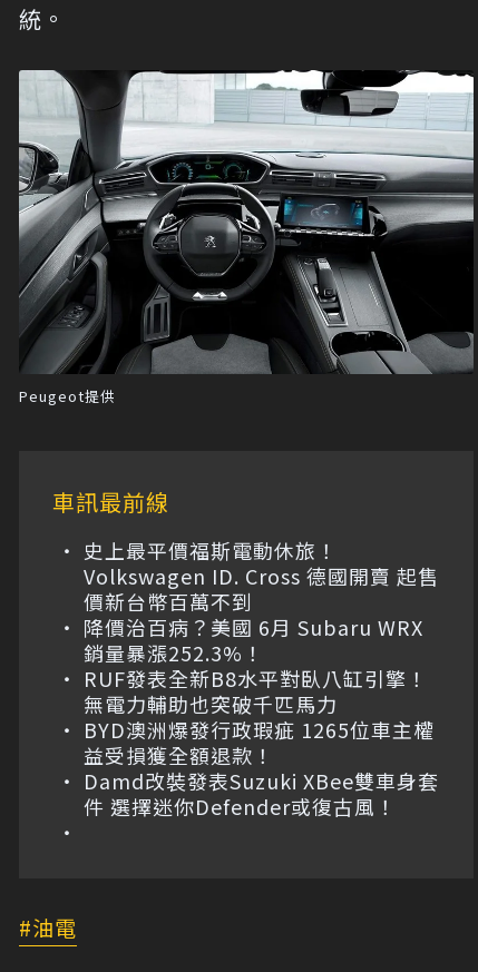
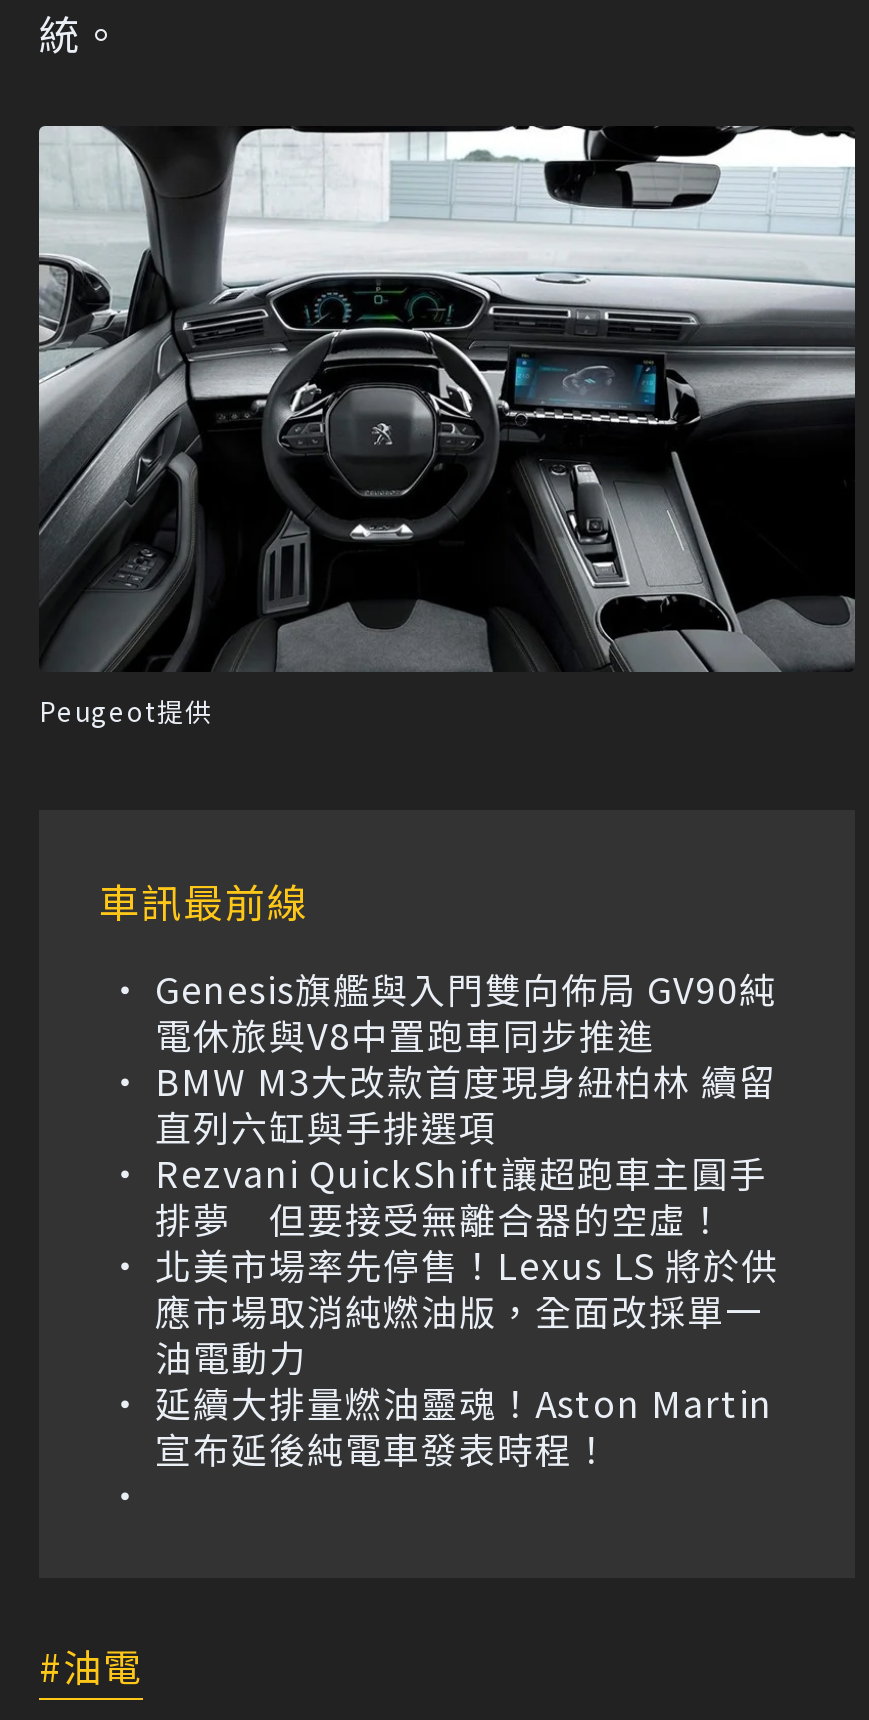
[84,535,439,820] 史上最平價福斯電動休旅！ | Volkswagen ID. Cross 德國開賣 起售 | 價新台幣百萬不到 | 降價治百病？美國 6月 Subaru WRX | 銷量暴漲252.3%！ | RUF發表全新B8水平對臥八缸引擎！ | 無電力輔助也突破千匹馬力 | BYD澳洲爆發行政瑕疵 1265位車主權 | 益受損獲全額退款！ | Damd改裝發表Suzuki XBee雙車身套 | 件 選擇迷你Defender或復古風！ -> [155,961,779,1473] Genesis旗艦與入門雙向佈局 GV90純 | 電休旅與V8中置跑車同步推進 | BMW M3大改款首度現身紐柏林 續留 | 直列六缸與手排選項 | Rezvani QuickShift讓超跑車主圓手 | 排夢 但要接受無離合器的空虛！ | 北美市場率先停售！Lexus LS 將於供 | 應市場取消純燃油版，全面改採單一 | 油電動力 | 延續大排量燃油靈魂！Aston Martin | 宣布延後純電車發表時程！

